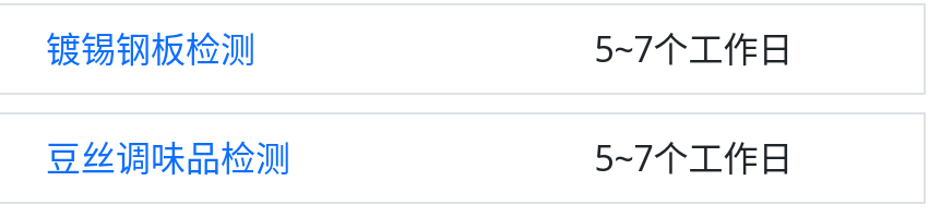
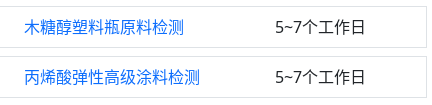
[46,26,255,73] 镀锡钢板检测 -> [24,16,184,38] 木糖醇塑料瓶原料检测
[46,135,290,183] 豆丝调味品检测 -> [24,66,200,88] 丙烯酸弹性高级涂料检测

